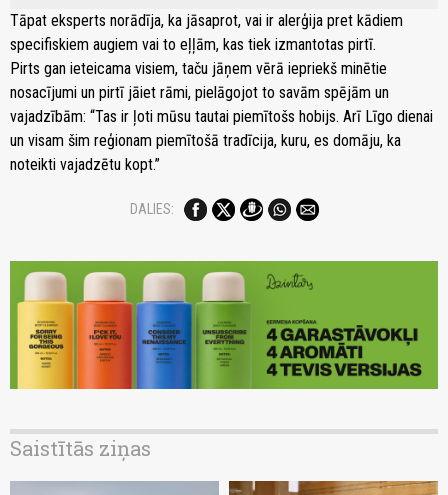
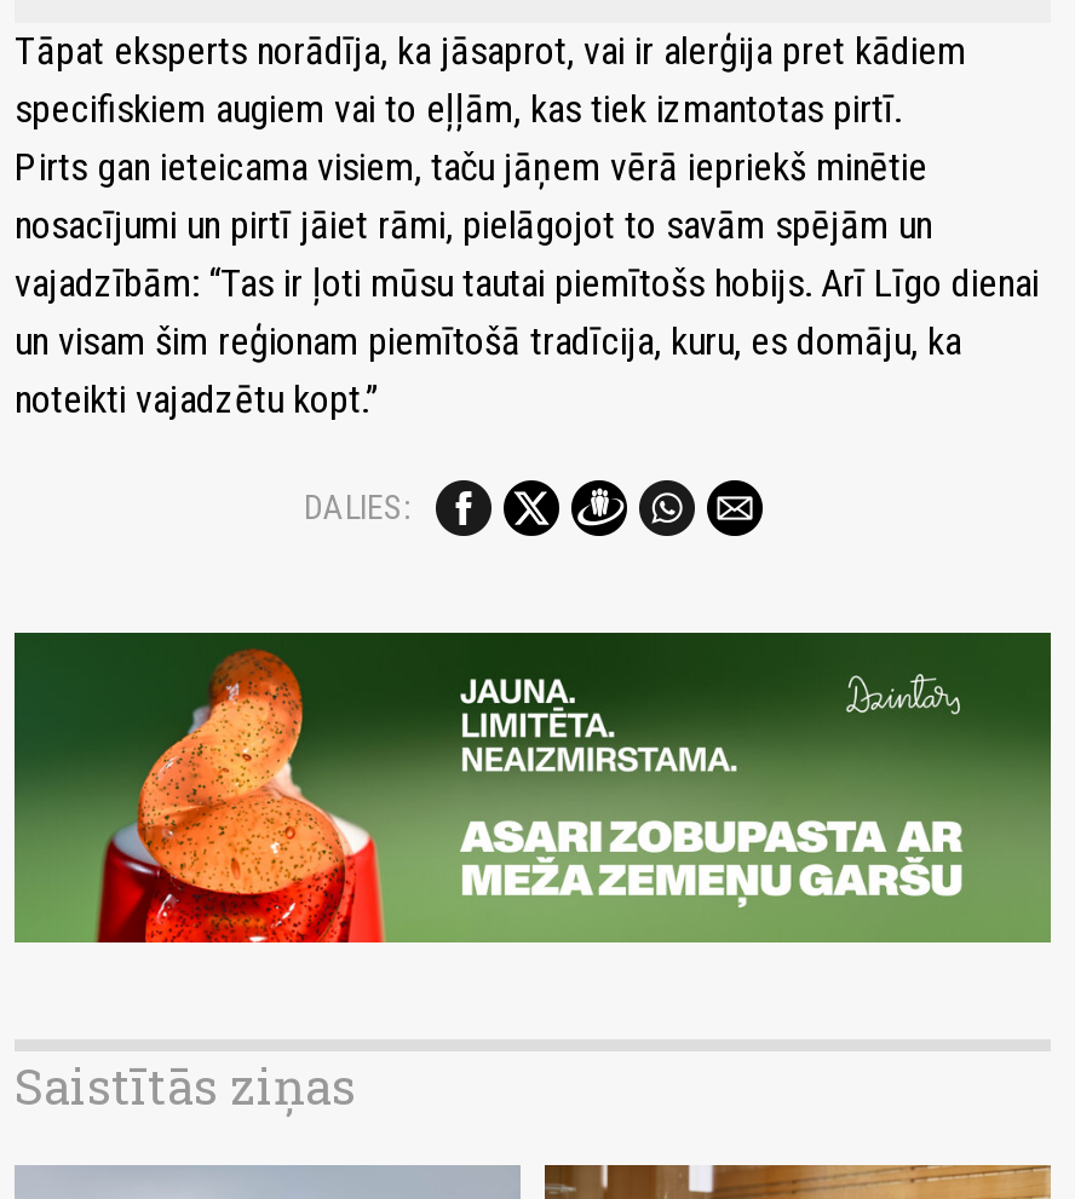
[9,260,439,390] [image] -> [12,630,1053,945] [image]

